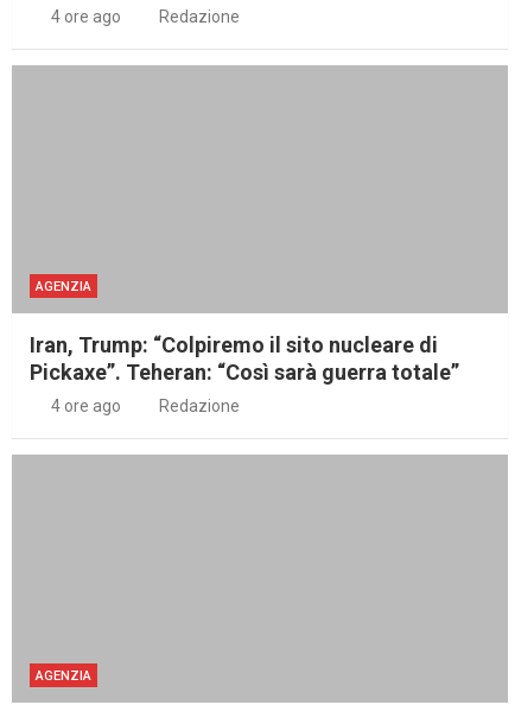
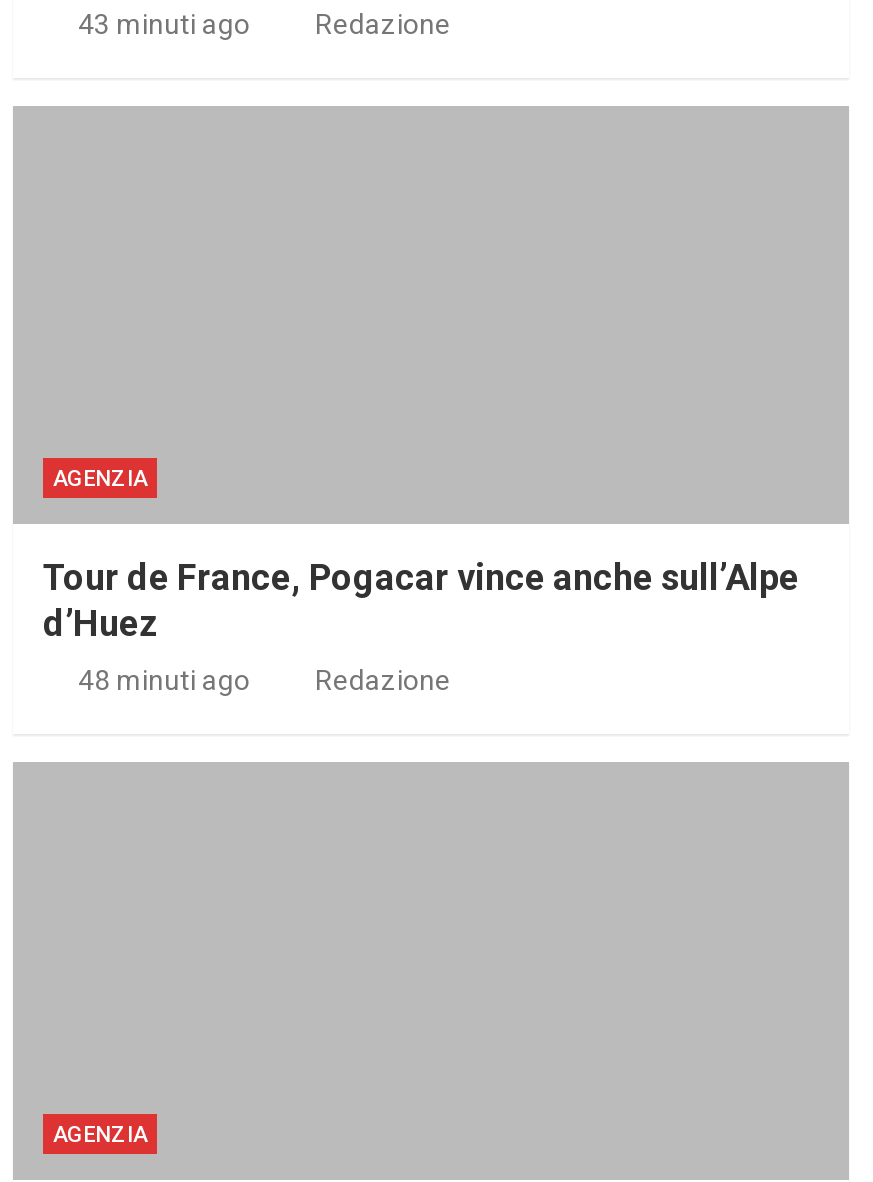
[50,7,120,26] 4 ore ago -> [78,8,250,40] 43 minuti ago
[30,332,459,385] Iran, Trump: “Colpiremo il sito nucleare di | Pickaxe”. Teheran: “Così sarà guerra totale” -> [43,556,799,644] Tour de France, Pogacar vince anche sull’Alpe | d’Huez
[50,396,120,415] 4 ore ago -> [78,664,250,696] 48 minuti ago

